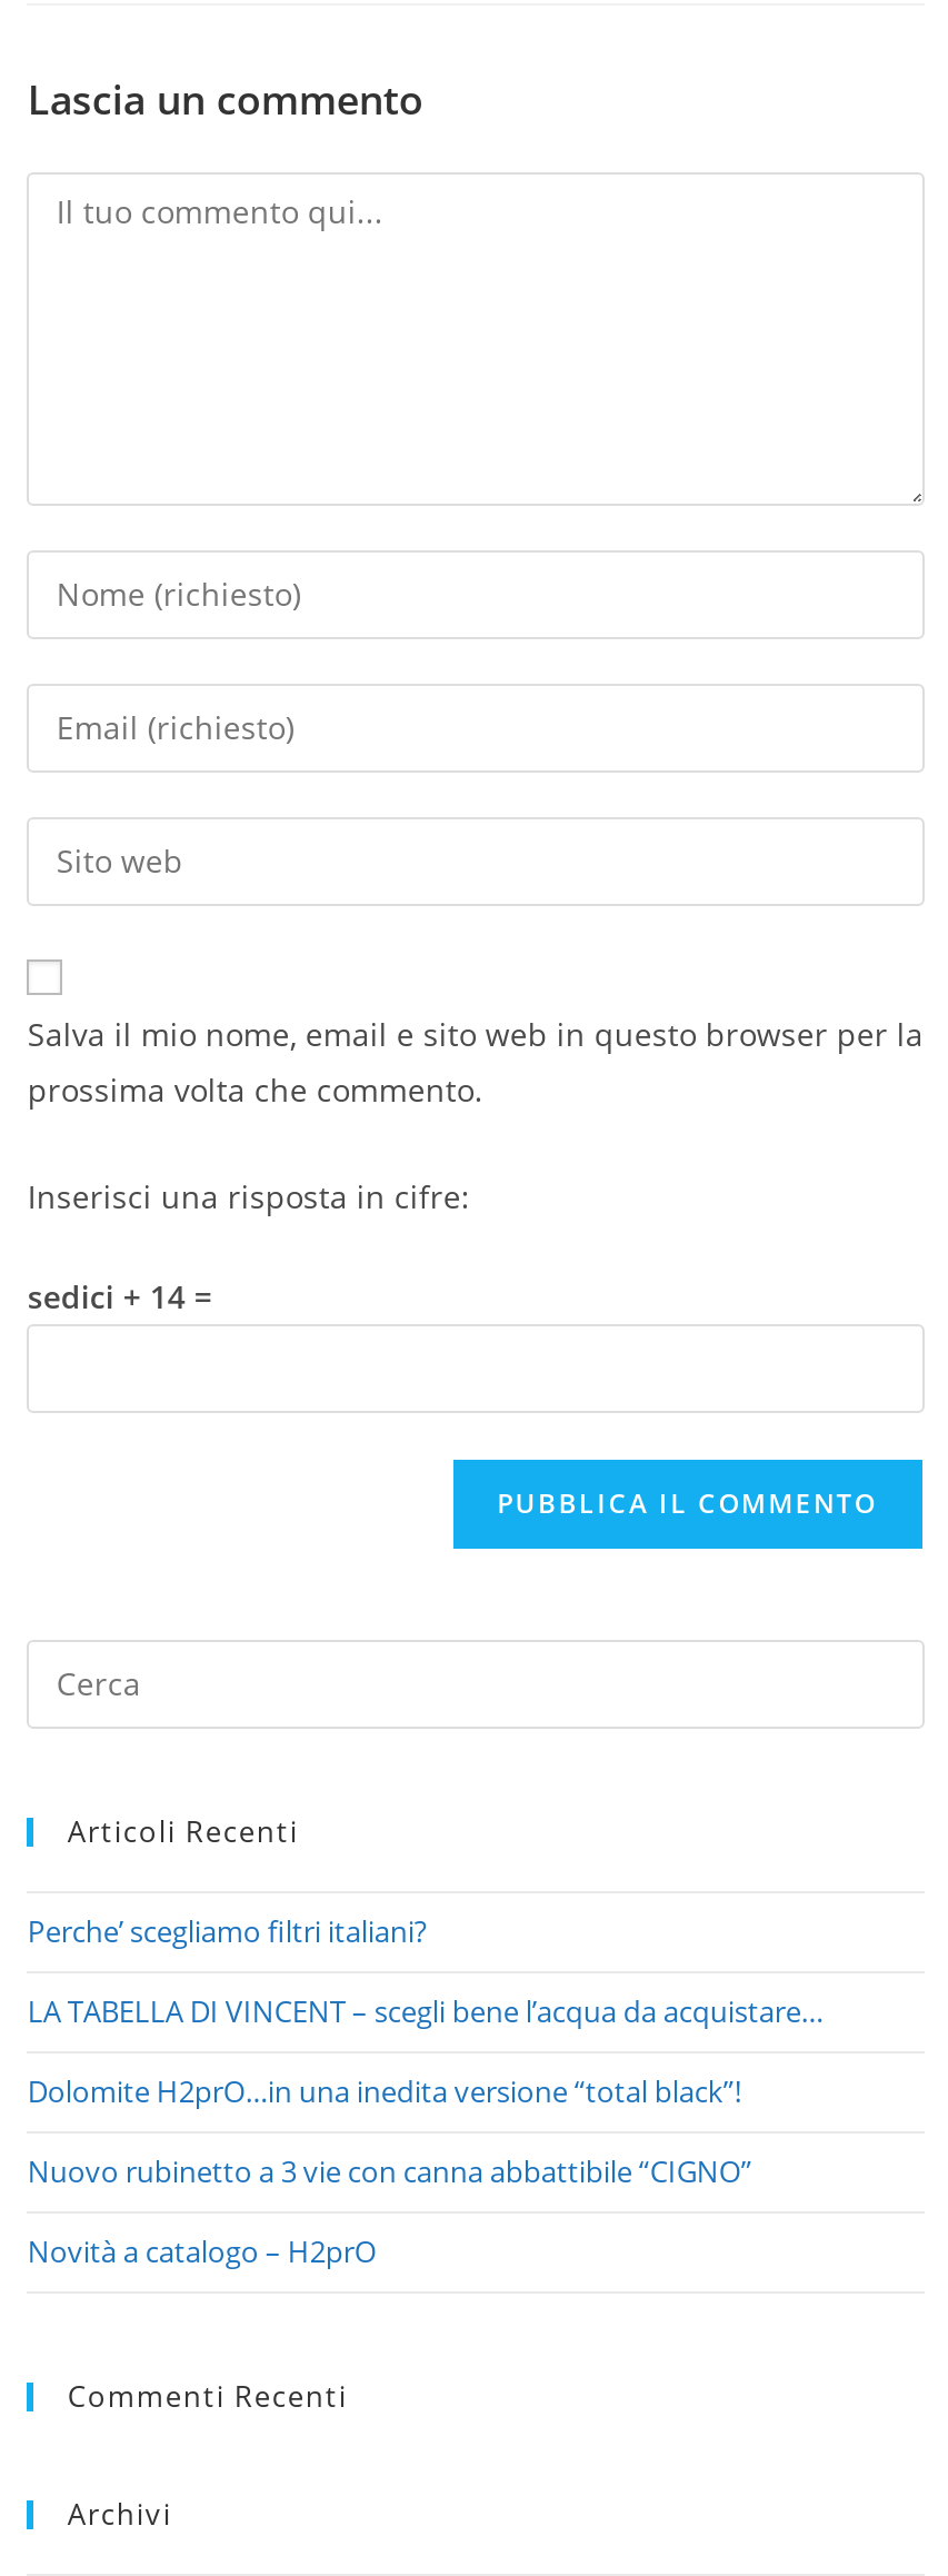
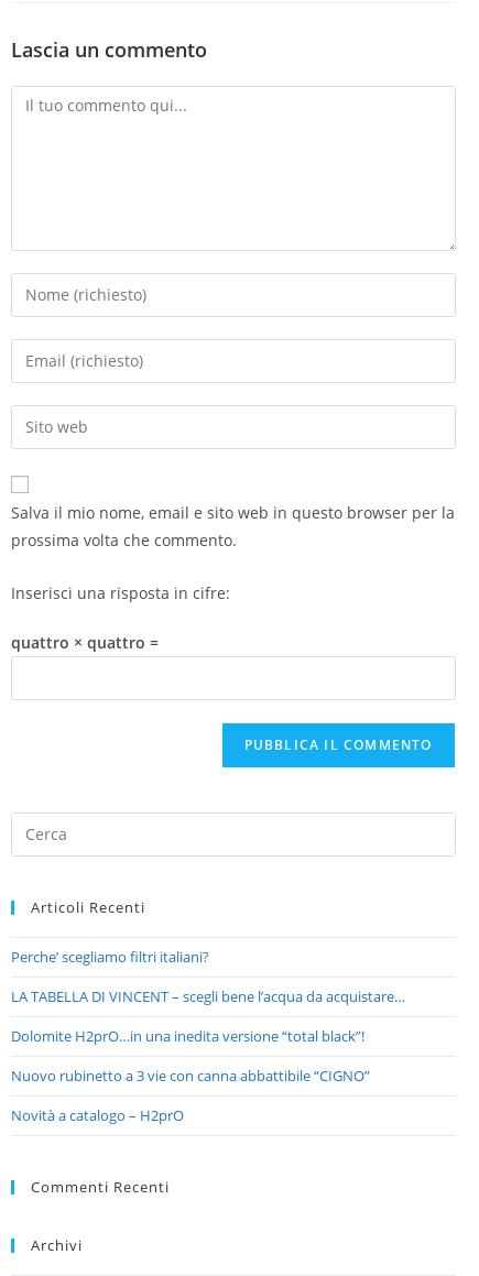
[28,1275,212,1317] sedici + 14 = -> [11,632,159,653] quattro × quattro =

